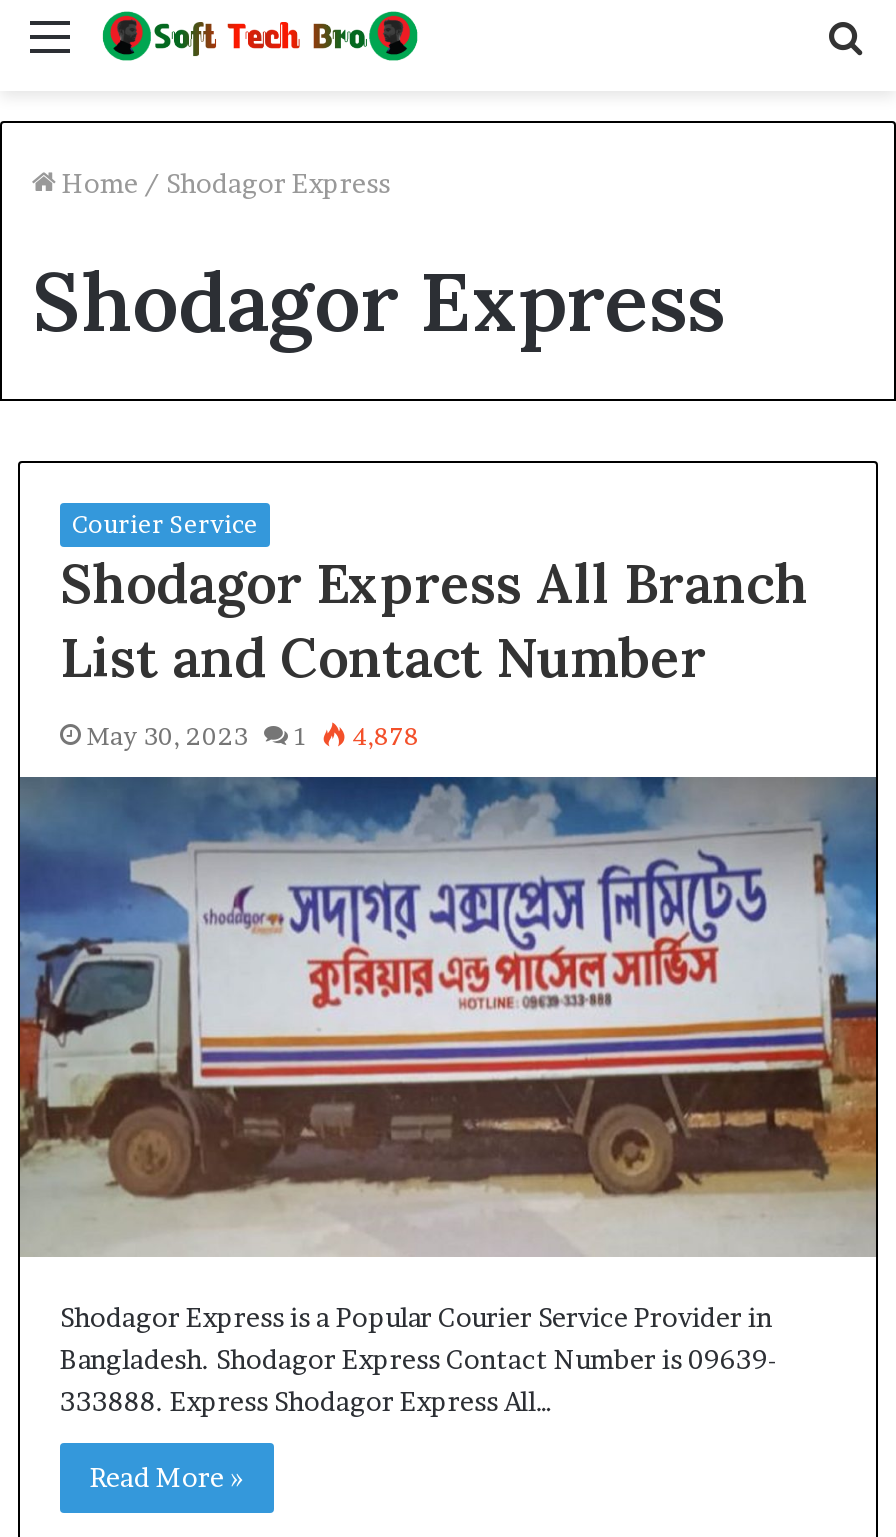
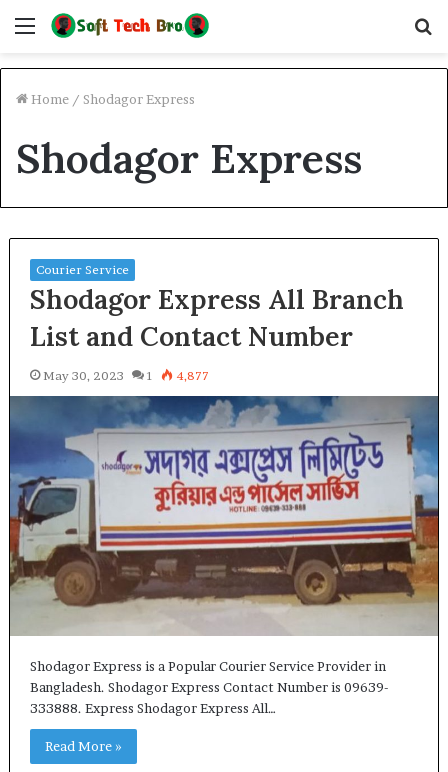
[86,720,420,750] May 30, 2023 1 4,878 -> [43,368,209,383] May 30, 2023 1 4,877

